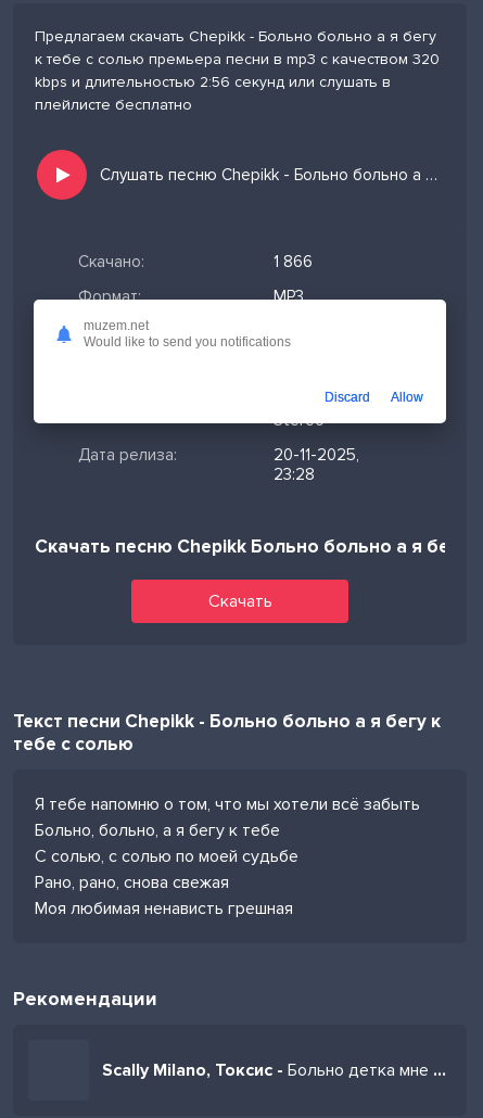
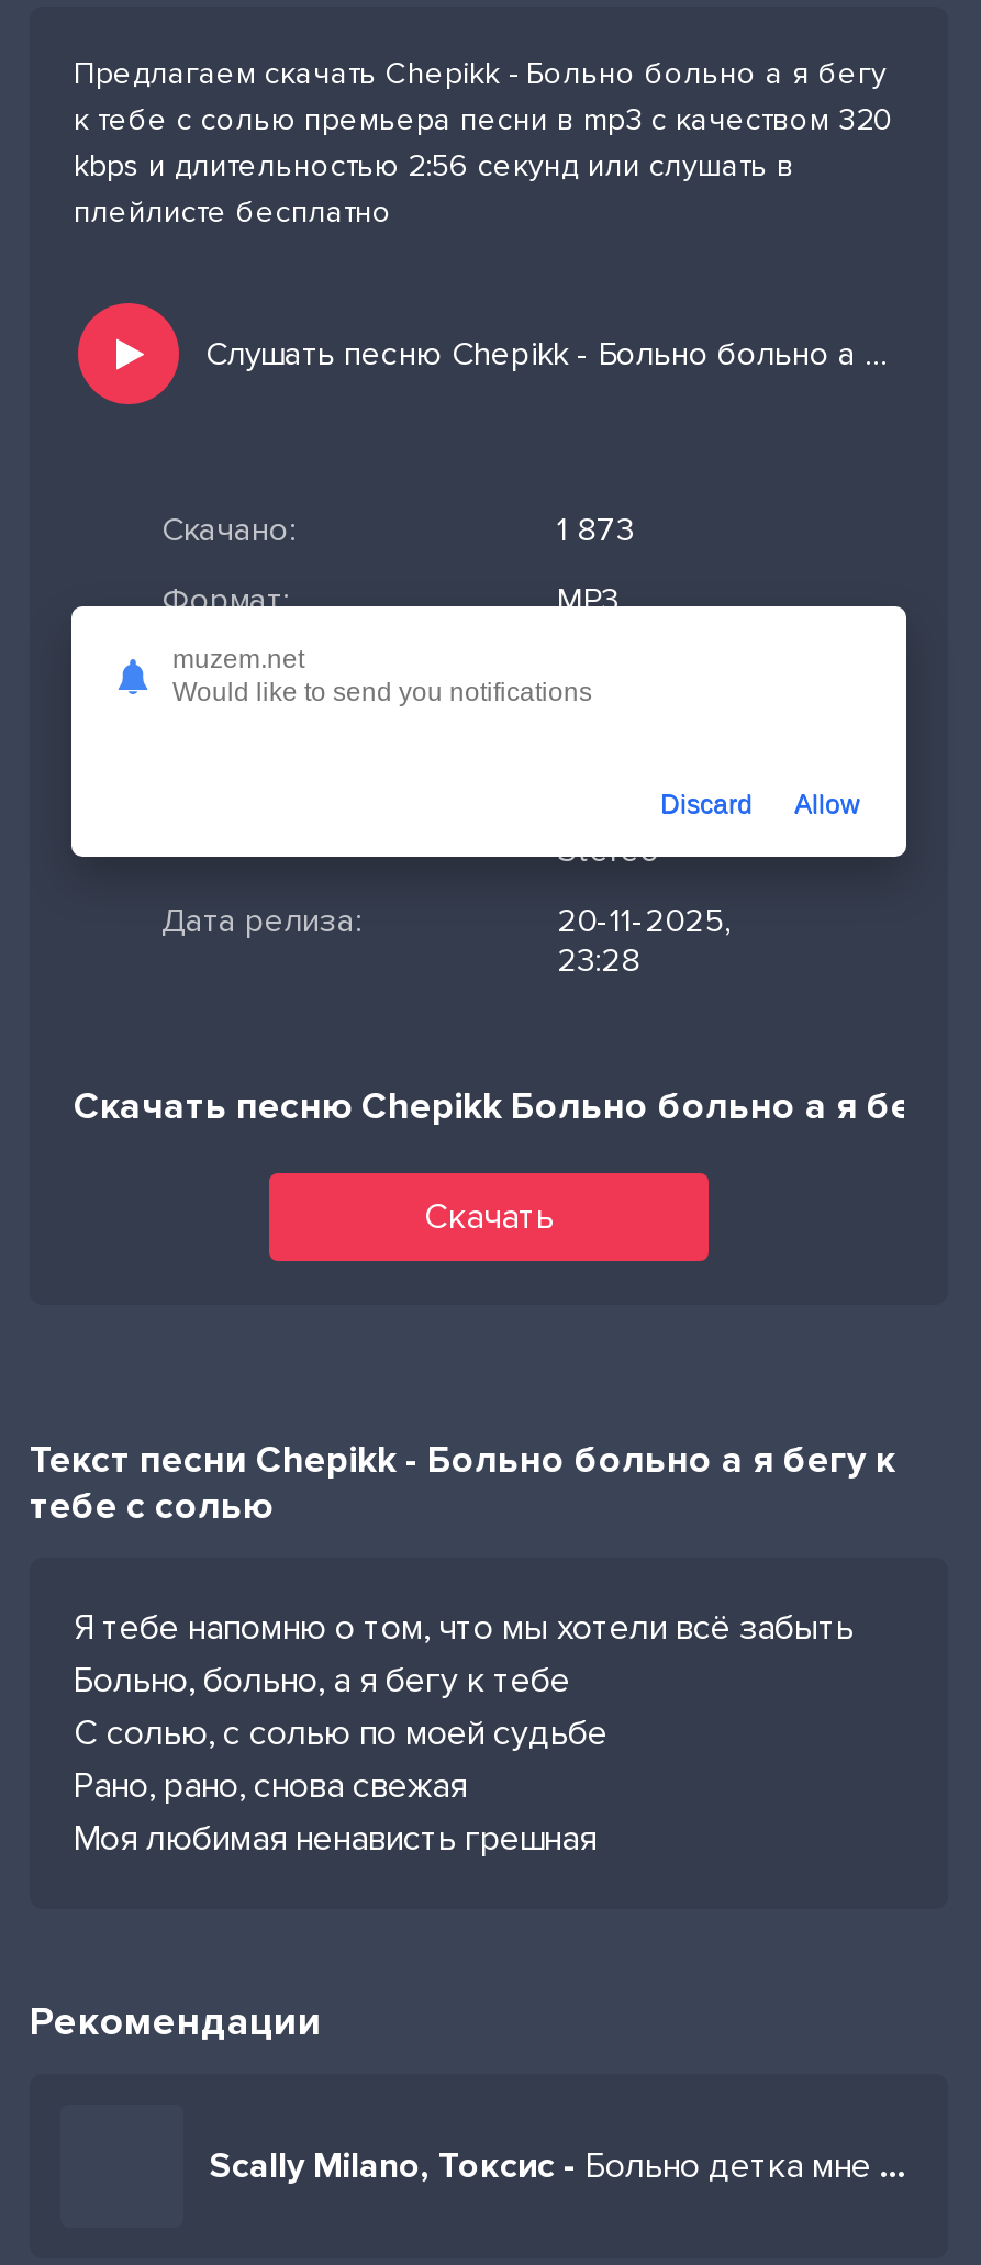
[274,252,313,271] 1 866 -> [557,510,634,549] 1 873

